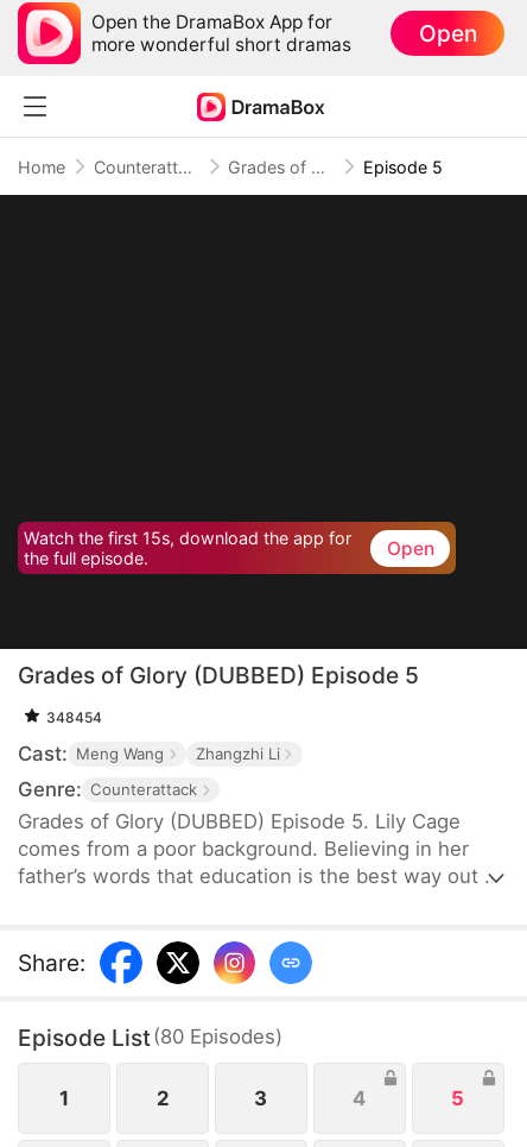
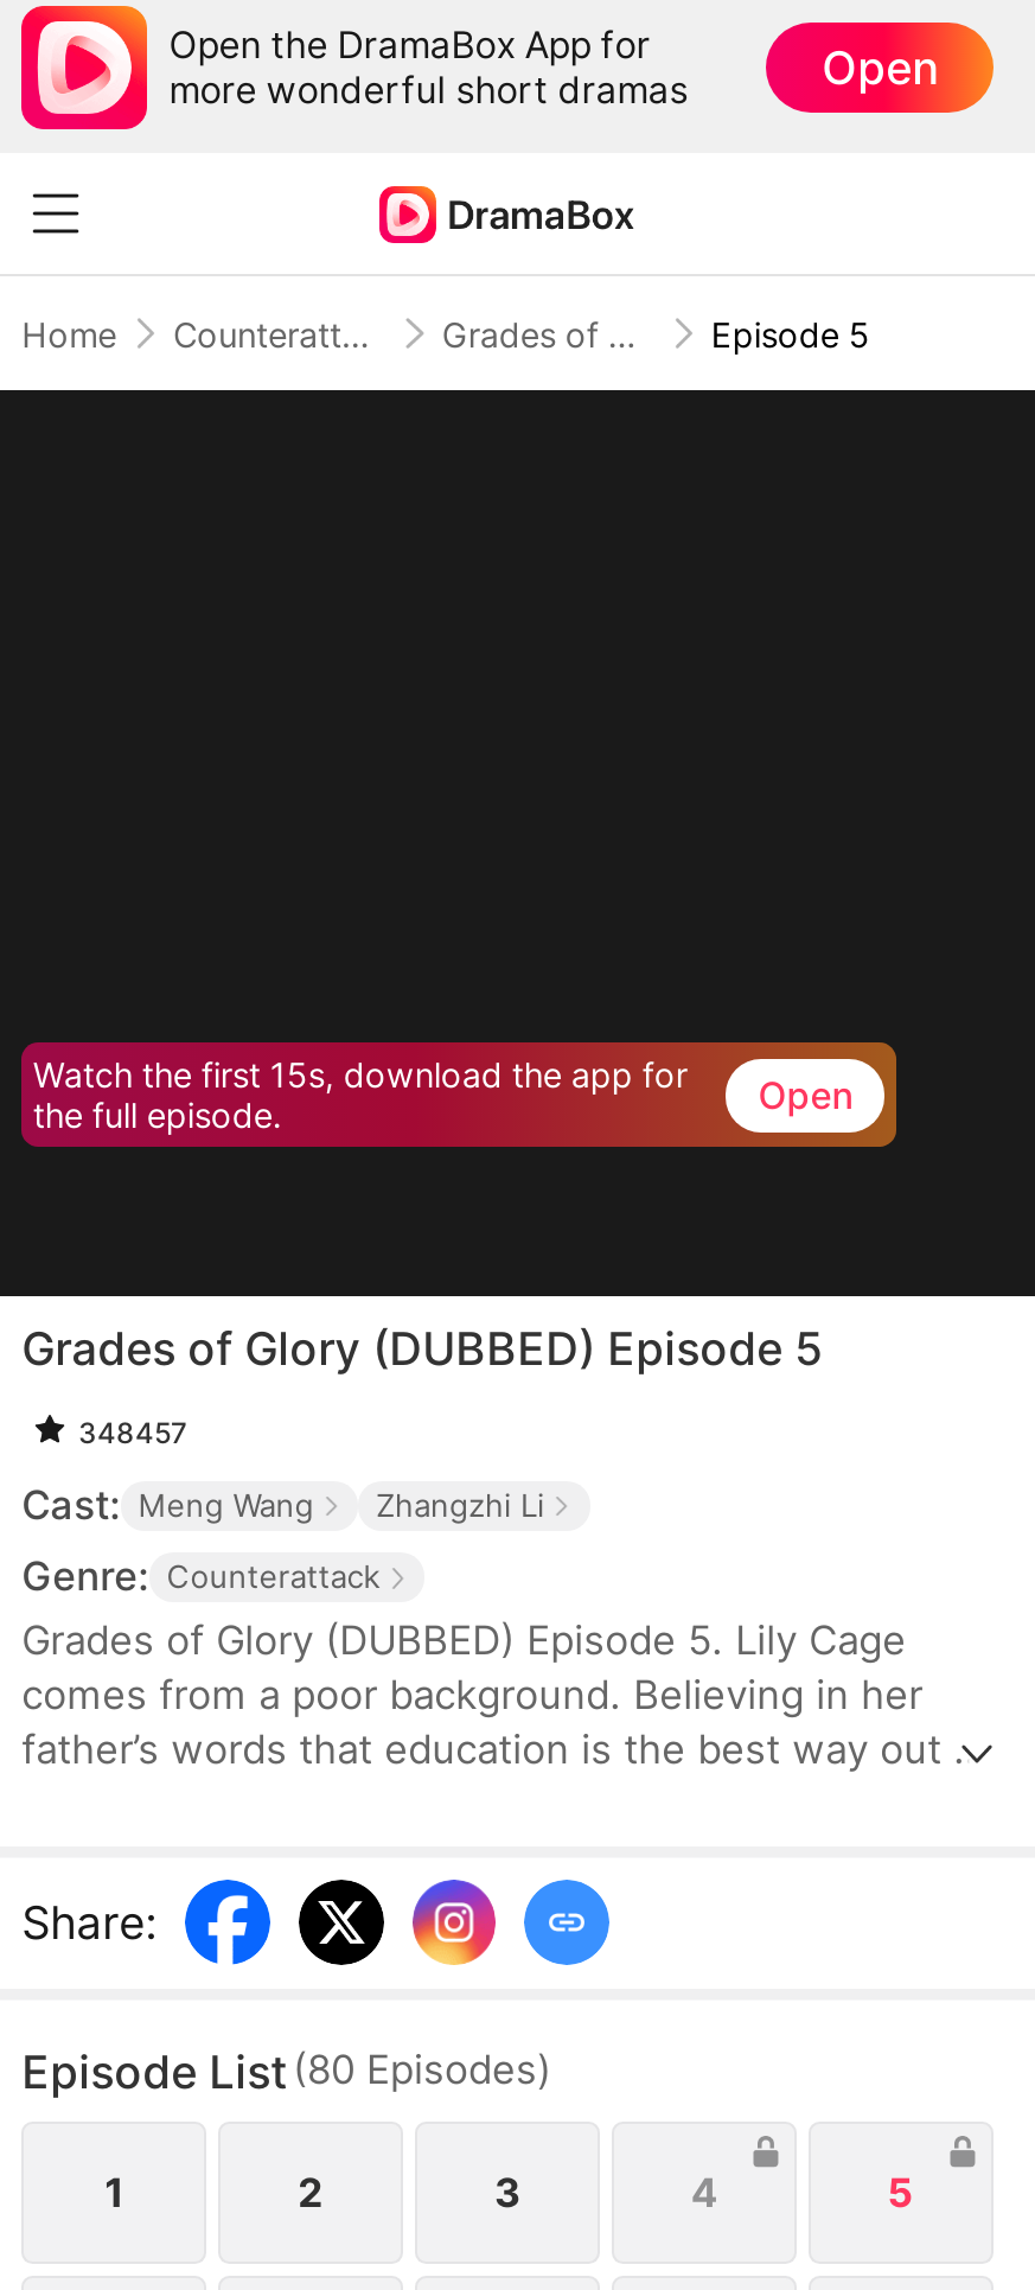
[46,708,102,726] 348454 -> [78,1414,187,1450] 348457

